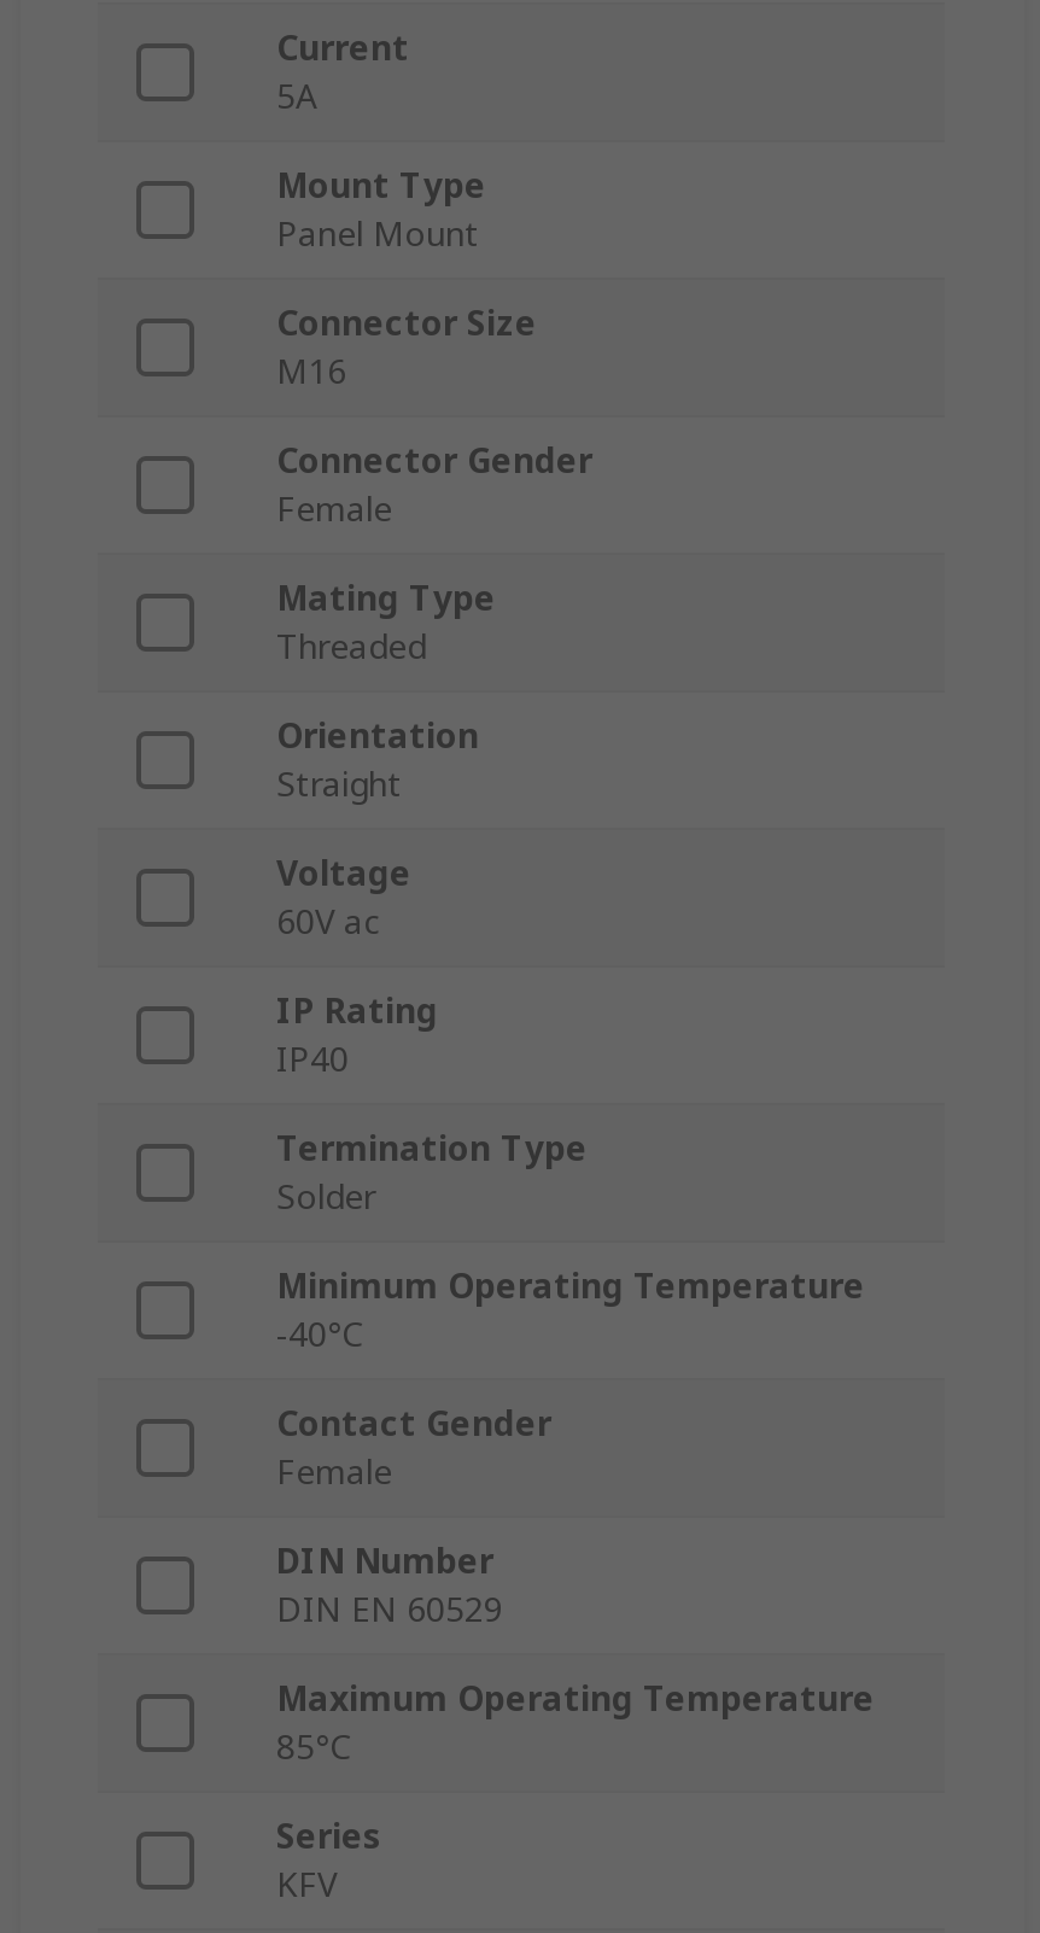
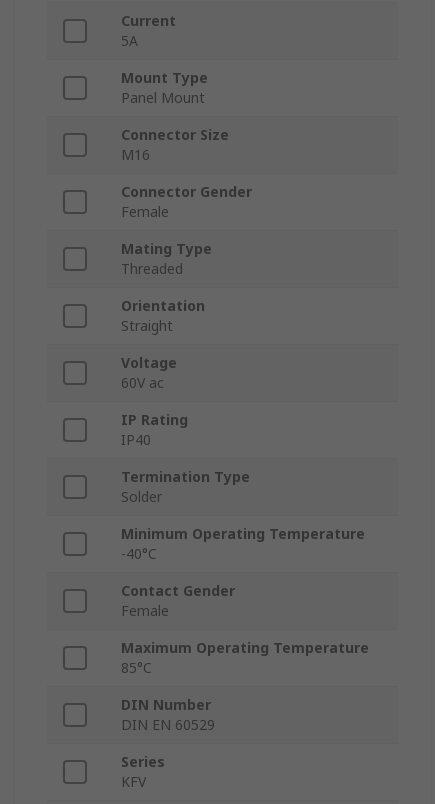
moved [276,1538,503,1633] -> [121,695,215,734]: DIN Number | DIN EN 60529
moved [276,1676,875,1770] -> [121,638,369,677]: Maximum Operating Temperature | 85°C

